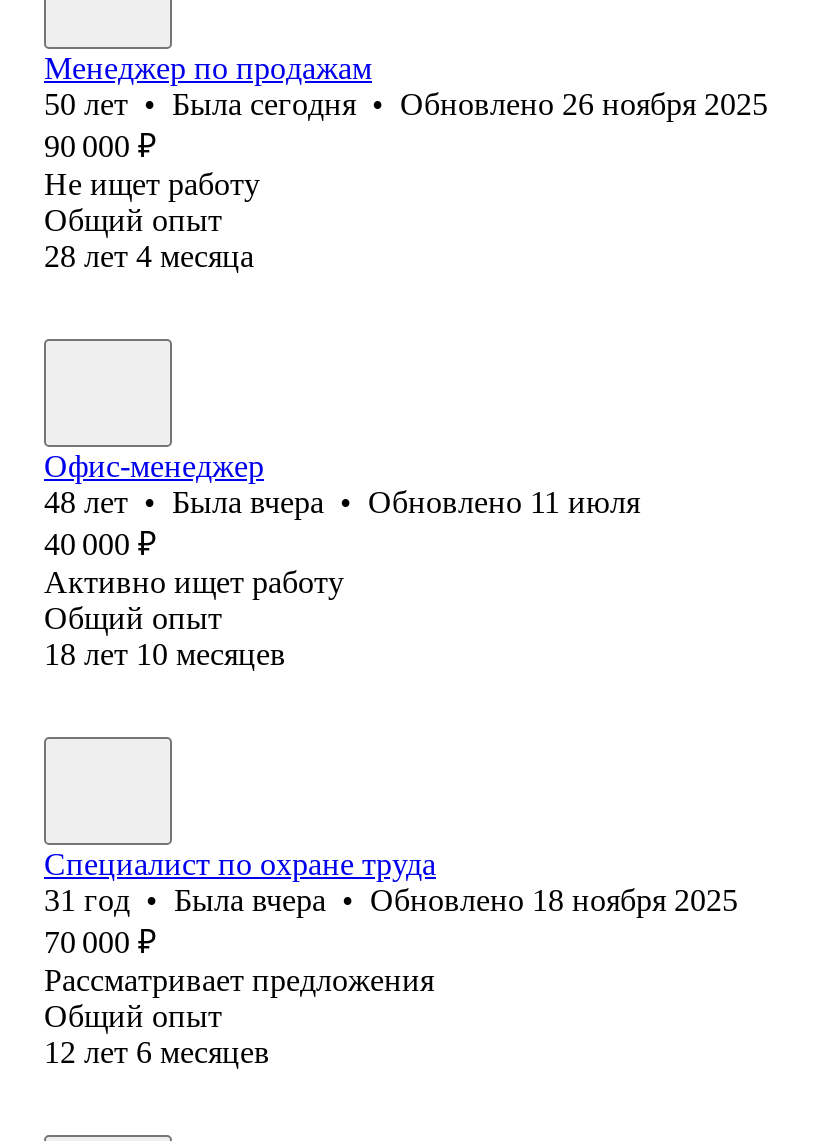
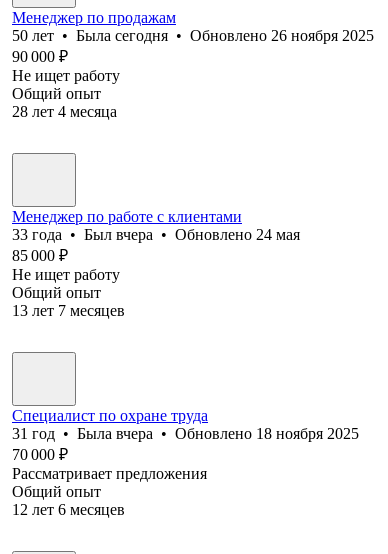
[44,449,640,599] Офис-менеджер | 48 лет • Была вчера • Обновлено 11 июля | 40 000 ₽ | Активно ищет работу -> [12,208,300,283] Менеджер по работе с клиентами | 33 года • Был вчера • Обновлено 24 мая | 85 000 ₽ | Не ищет работу
[44,637,286,671] 18 лет 10 месяцев -> [12,302,125,319] 13 лет 7 месяцев

